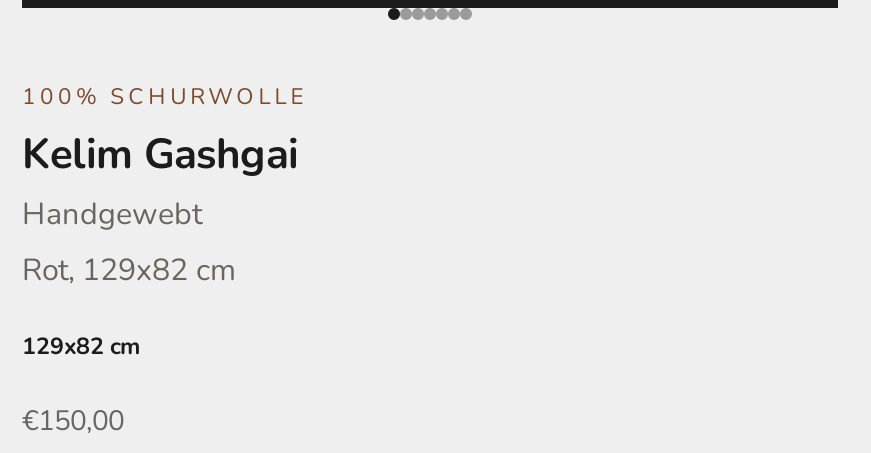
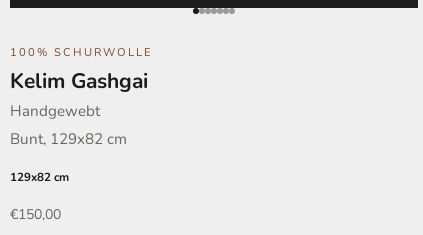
[22,249,236,289] Rot, 129x82 cm -> [10,129,127,149] Bunt, 129x82 cm

